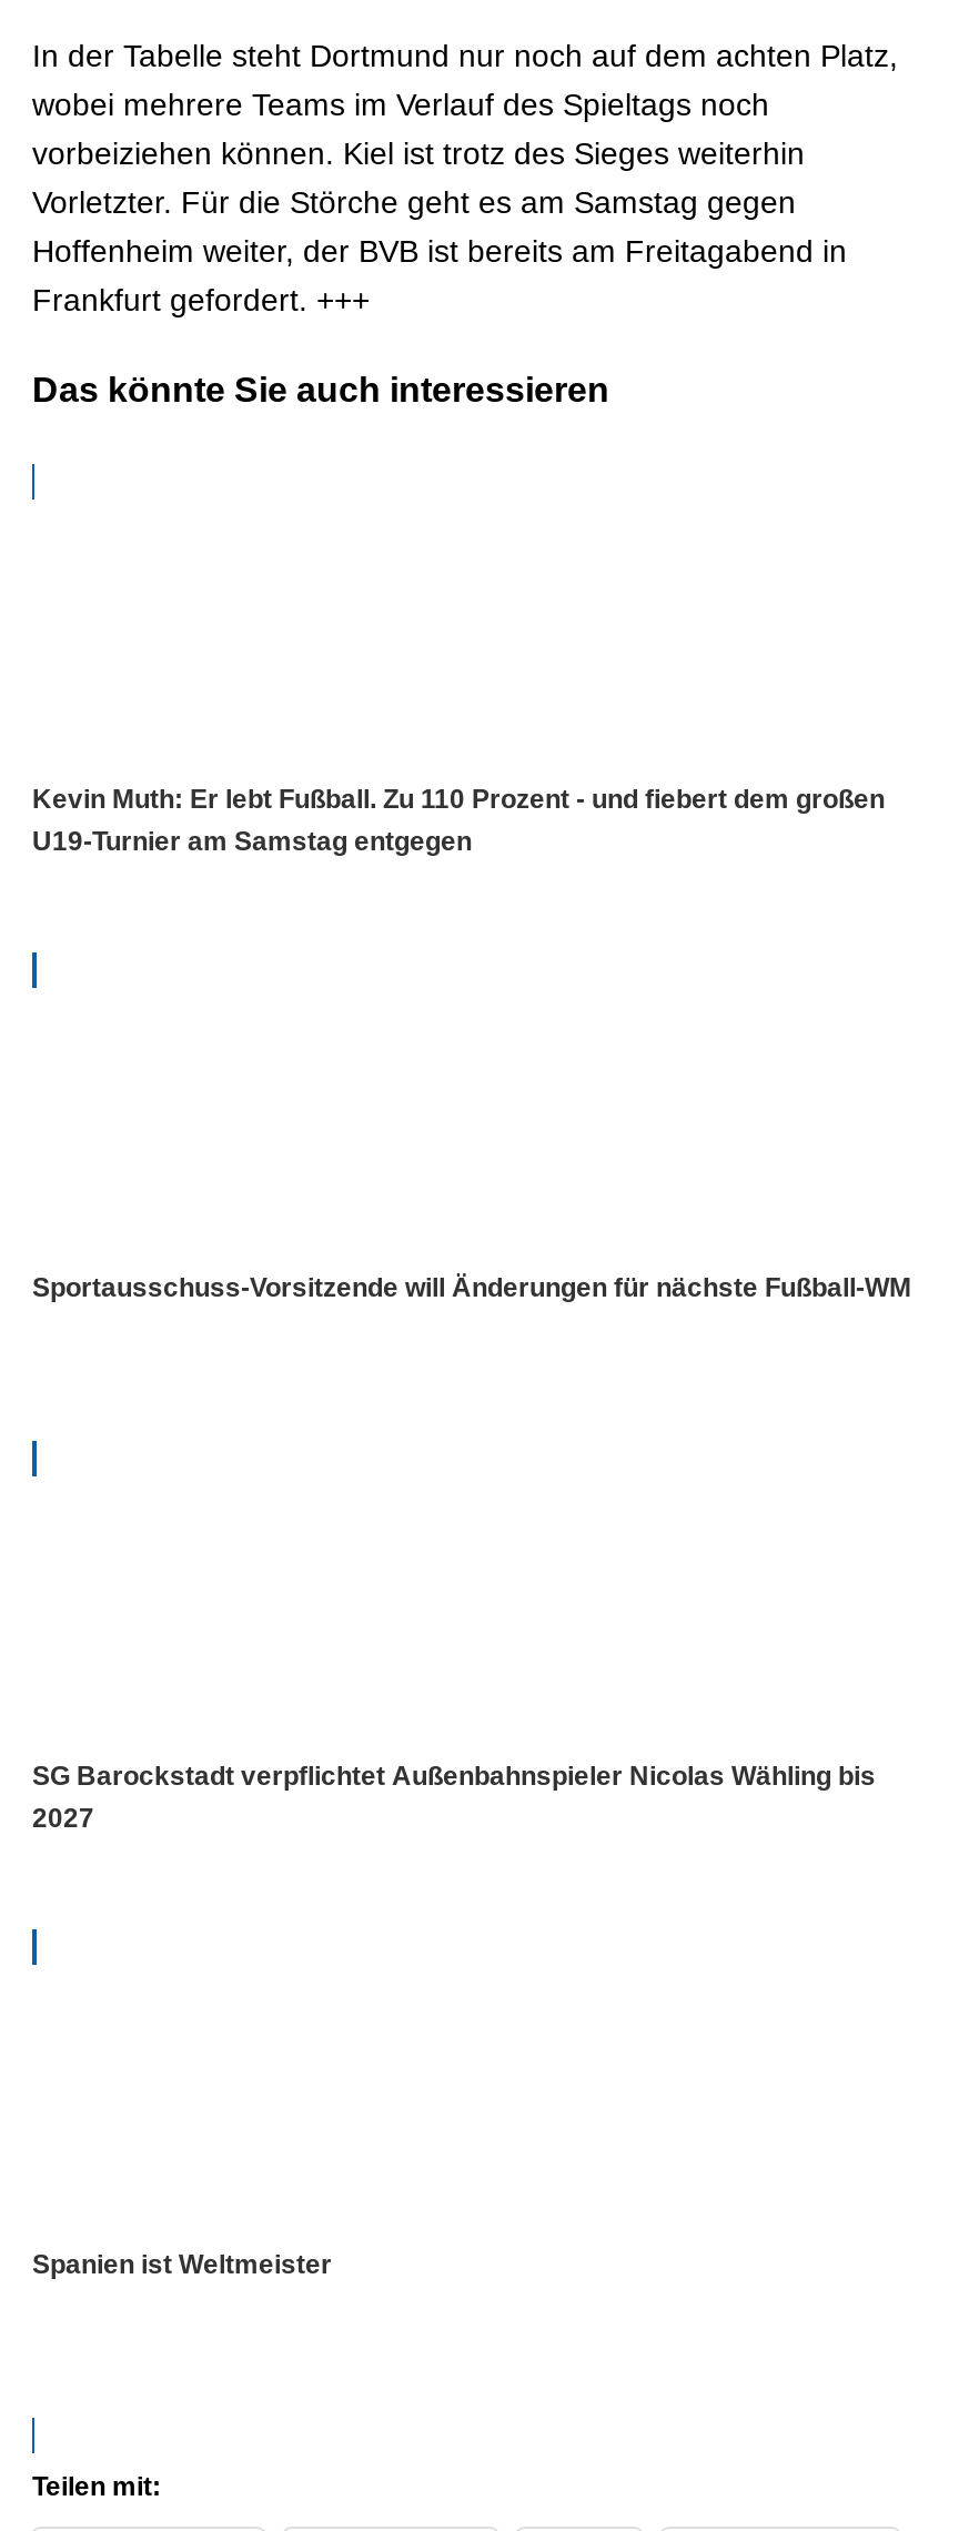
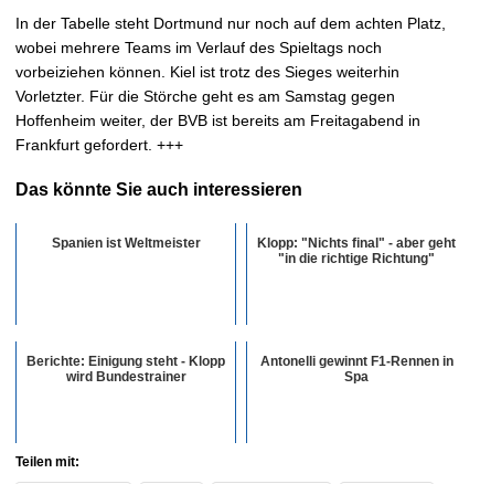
[32,784,885,857] Kevin Muth: Er lebt Fußball. Zu 110 Prozent - und fiebert dem großen | U19-Turnier am Samstag entgegen -> none
[32,1272,911,1303] Sportausschuss-Vorsitzende will Änderungen für nächste Fußball-WM -> none
[32,1761,876,1834] SG Barockstadt verpflichtet Außenbahnspieler Nicolas Wähling bis | 2027 -> none
moved [32,2249,332,2280] -> [51,235,200,251]: Spanien ist Weltmeister
none -> [26,354,225,385] Berichte: Einigung steht - Klopp | wird Bundestrainer
none -> [257,235,456,266] Klopp: "Nichts final" - aber geht | "in die richtige Richtung"
none -> [260,354,453,385] Antonelli gewinnt F1-Rennen in | Spa

